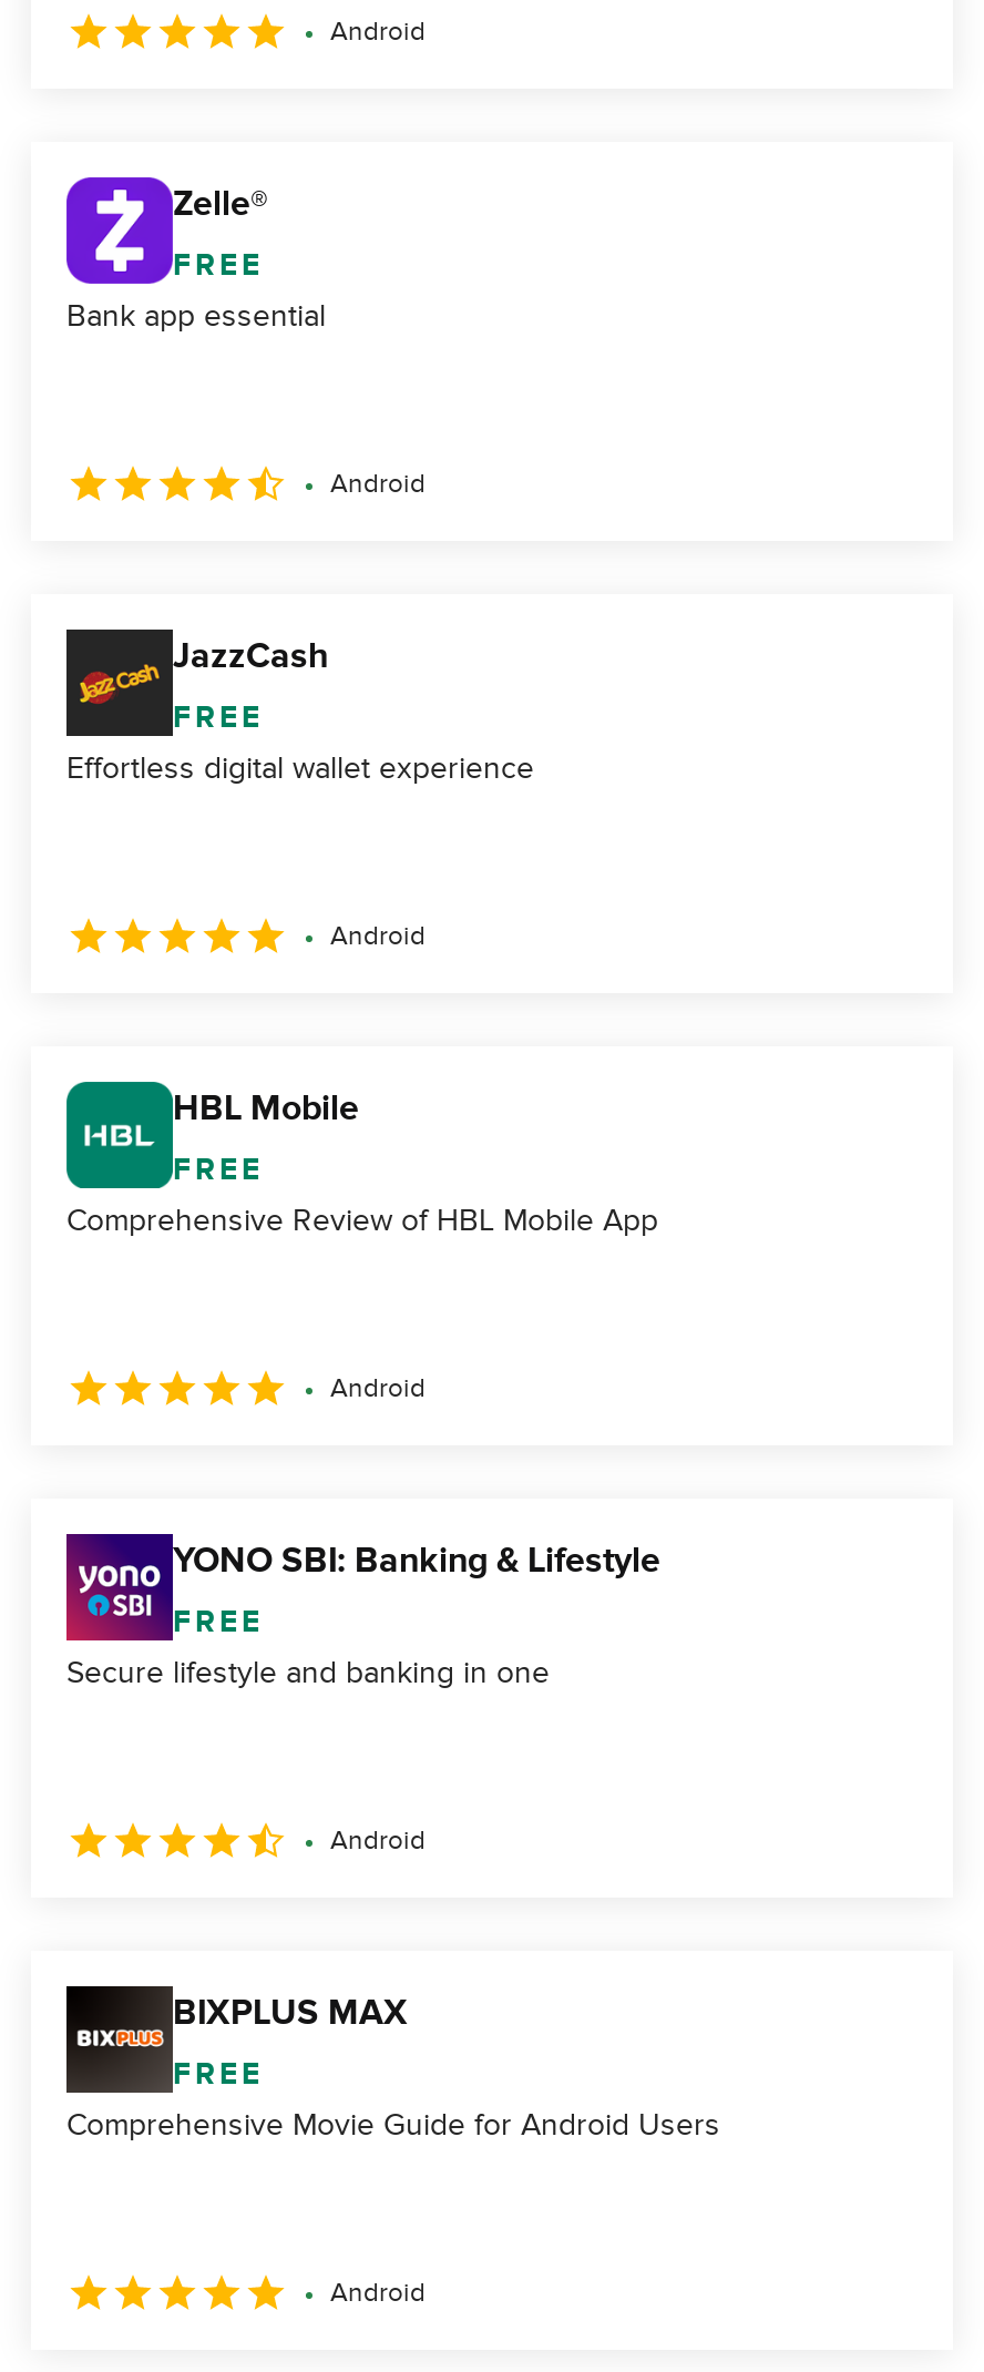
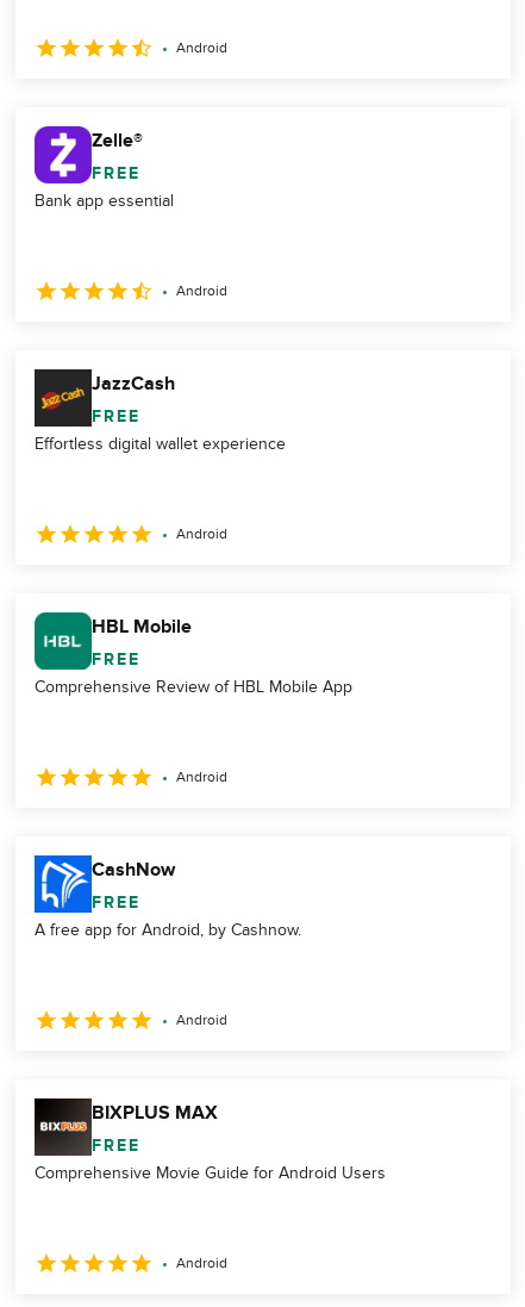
[64,1532,660,1638] [image] | YONO SBI: Banking & Lifestyle -> [33,854,175,911] [image] | CashNow
[66,1654,550,1691] Secure lifestyle and banking in one -> [35,920,301,940] A free app for Android, by Cashnow.

